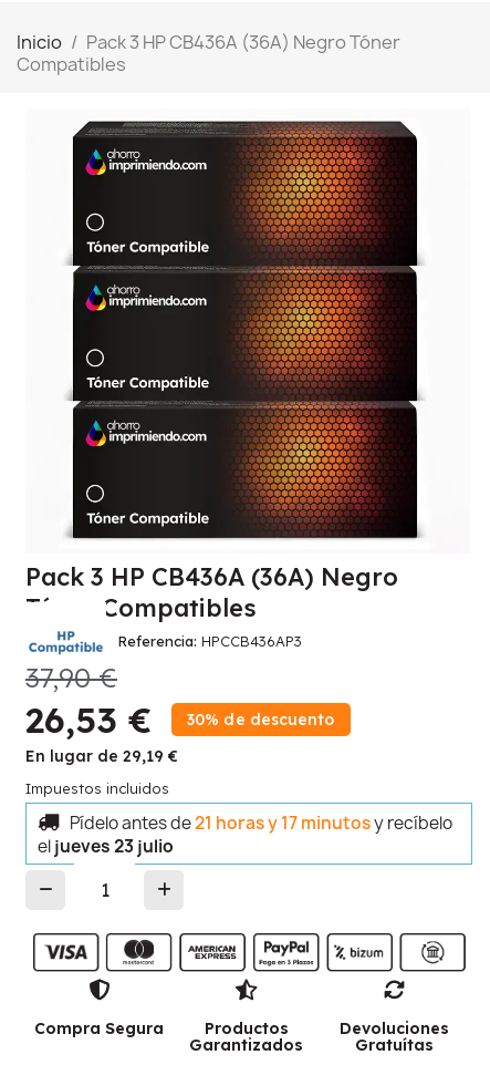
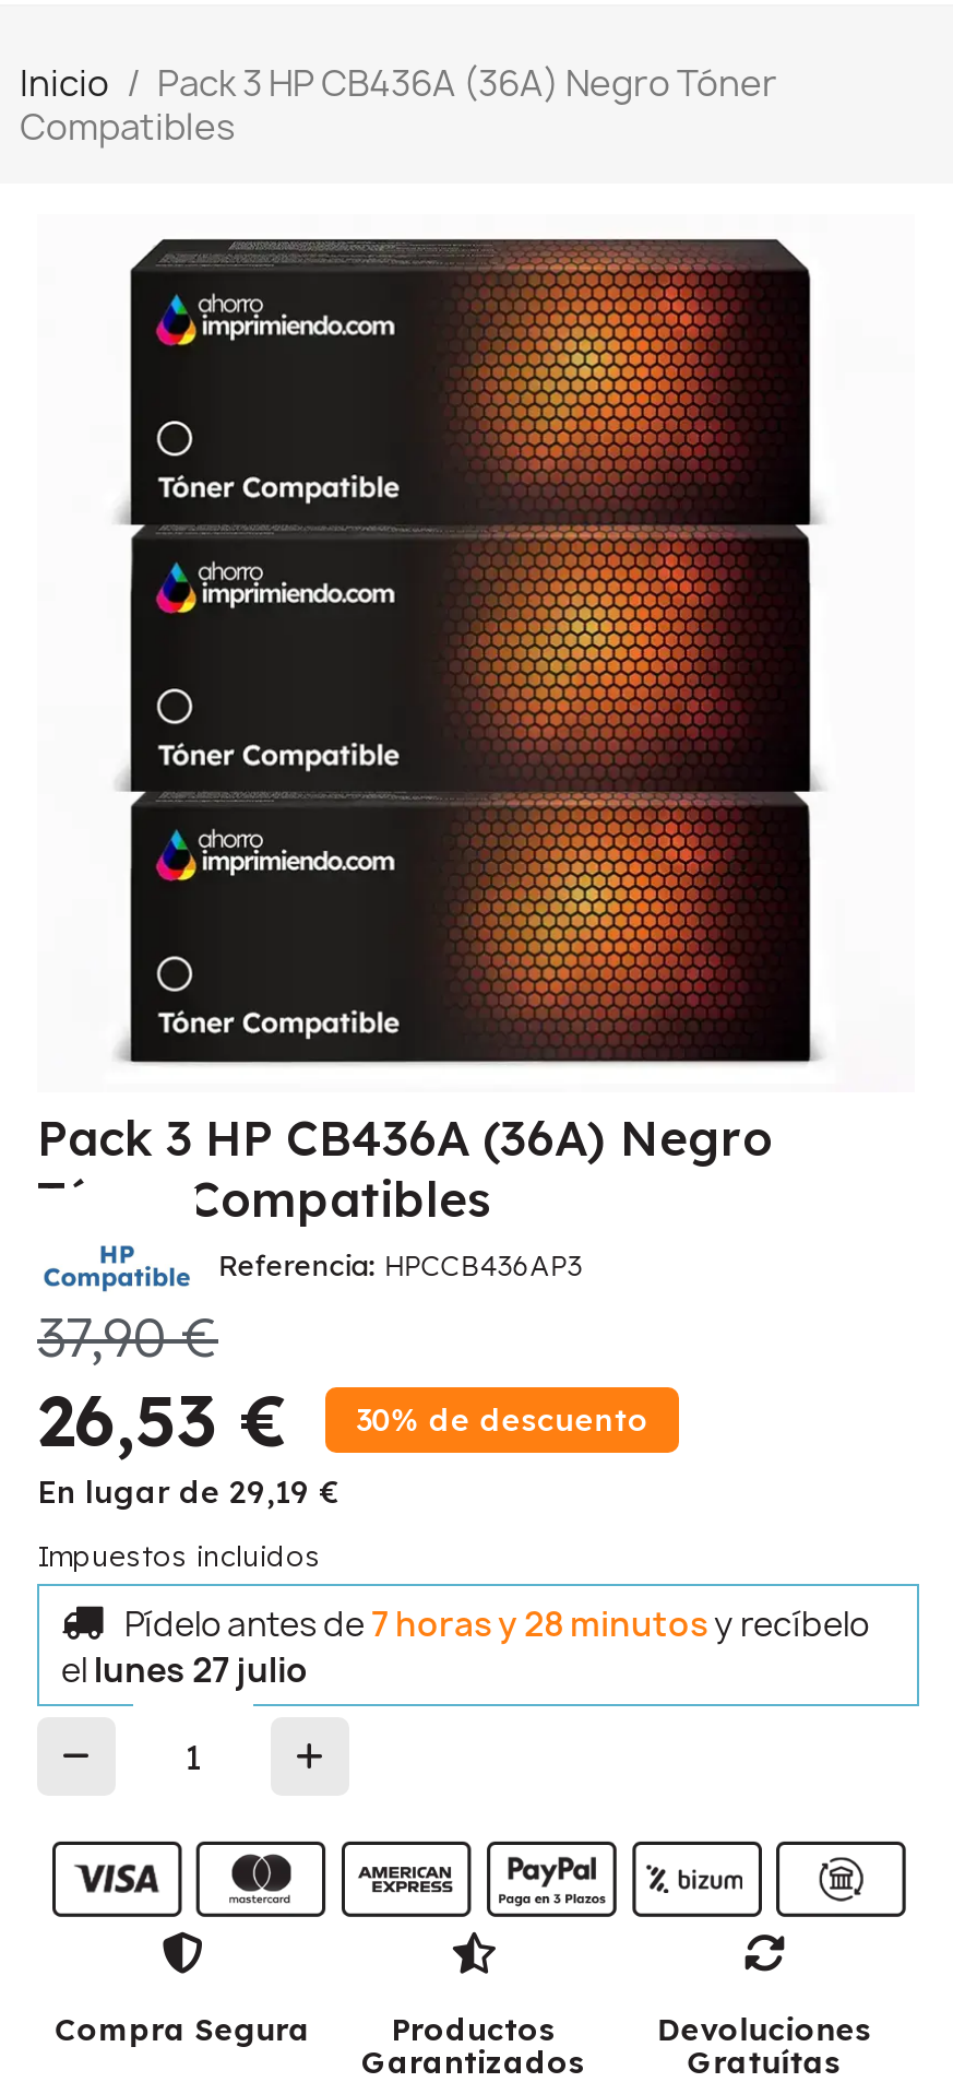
[70,812,452,835] Pídelo antes de 21 horas y 17 minutos y recíbelo -> [124,1602,869,1648] Pídelo antes de 7 horas y 28 minutos y recíbelo
[38,835,174,858] el jueves 23 julio -> [61,1648,308,1694] el lunes 27 julio

